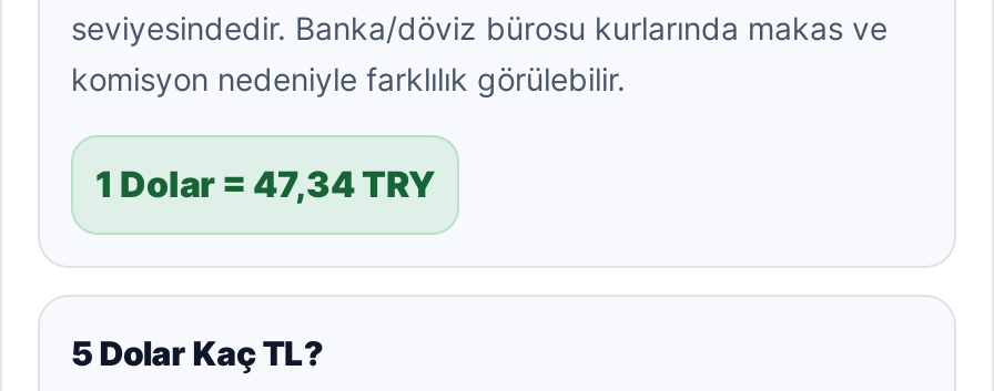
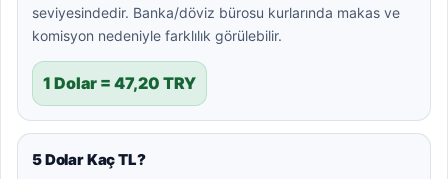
[95,162,435,206] 1 Dolar = 47,34 TRY -> [43,73,196,93] 1 Dolar = 47,20 TRY

